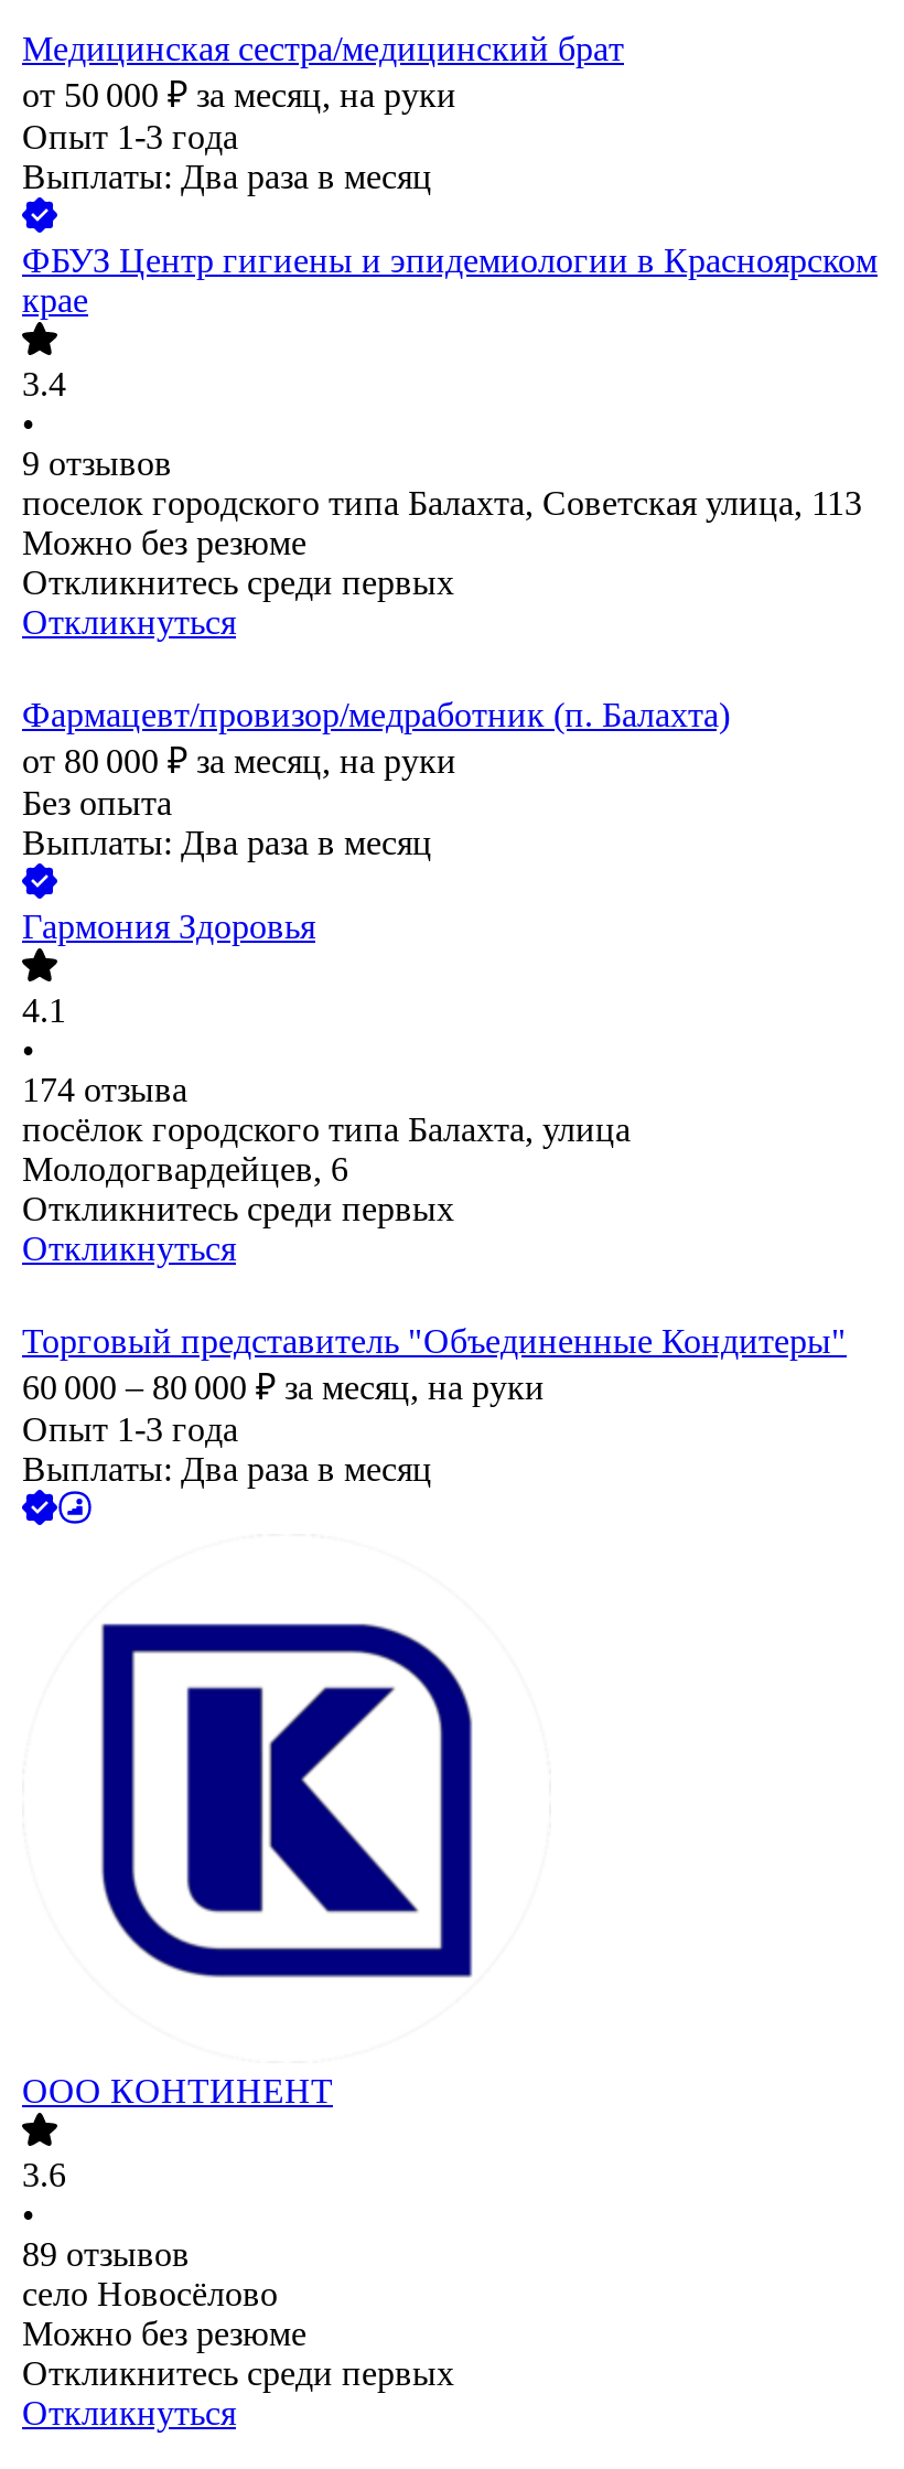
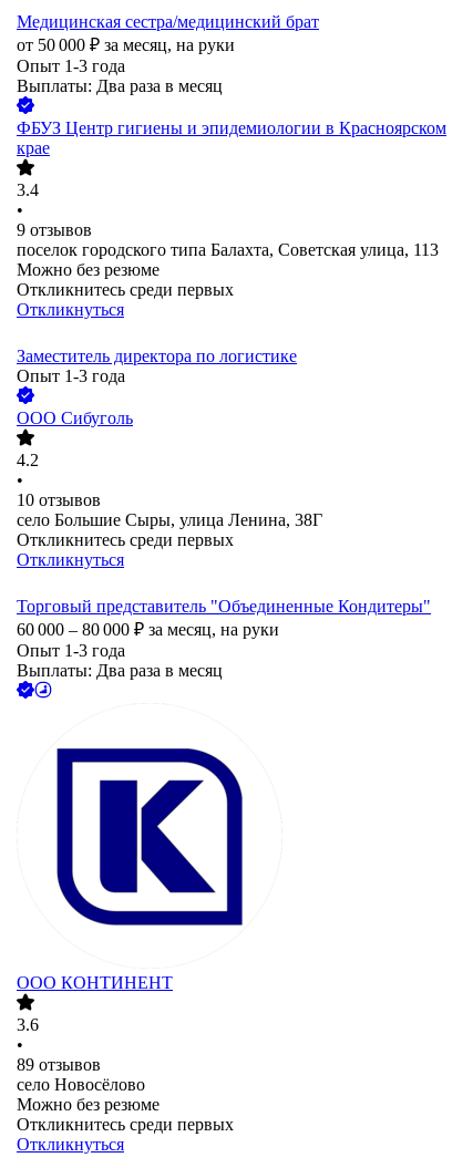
[22,696,730,862] Фармацевт/провизор/медработник (п. Балахта) | от 80 000 ₽ за месяц, на руки | Без опыта | Выплаты: Два раза в месяц -> [17,347,297,386] Заместитель директора по логистике | Опыт 1-3 года
[22,908,315,946] Гармония Здоровья -> [17,409,133,428] ООО Сибуголь
[22,992,66,1030] 4.1 -> [17,451,39,470] 4.2
[22,1071,631,1188] 174 отзыва | посёлок городского типа Балахта, улица | Молодогвардейцев, 6 -> [17,491,322,530] 10 отзывов | село Большие Сыры, улица Ленина, 38Г

